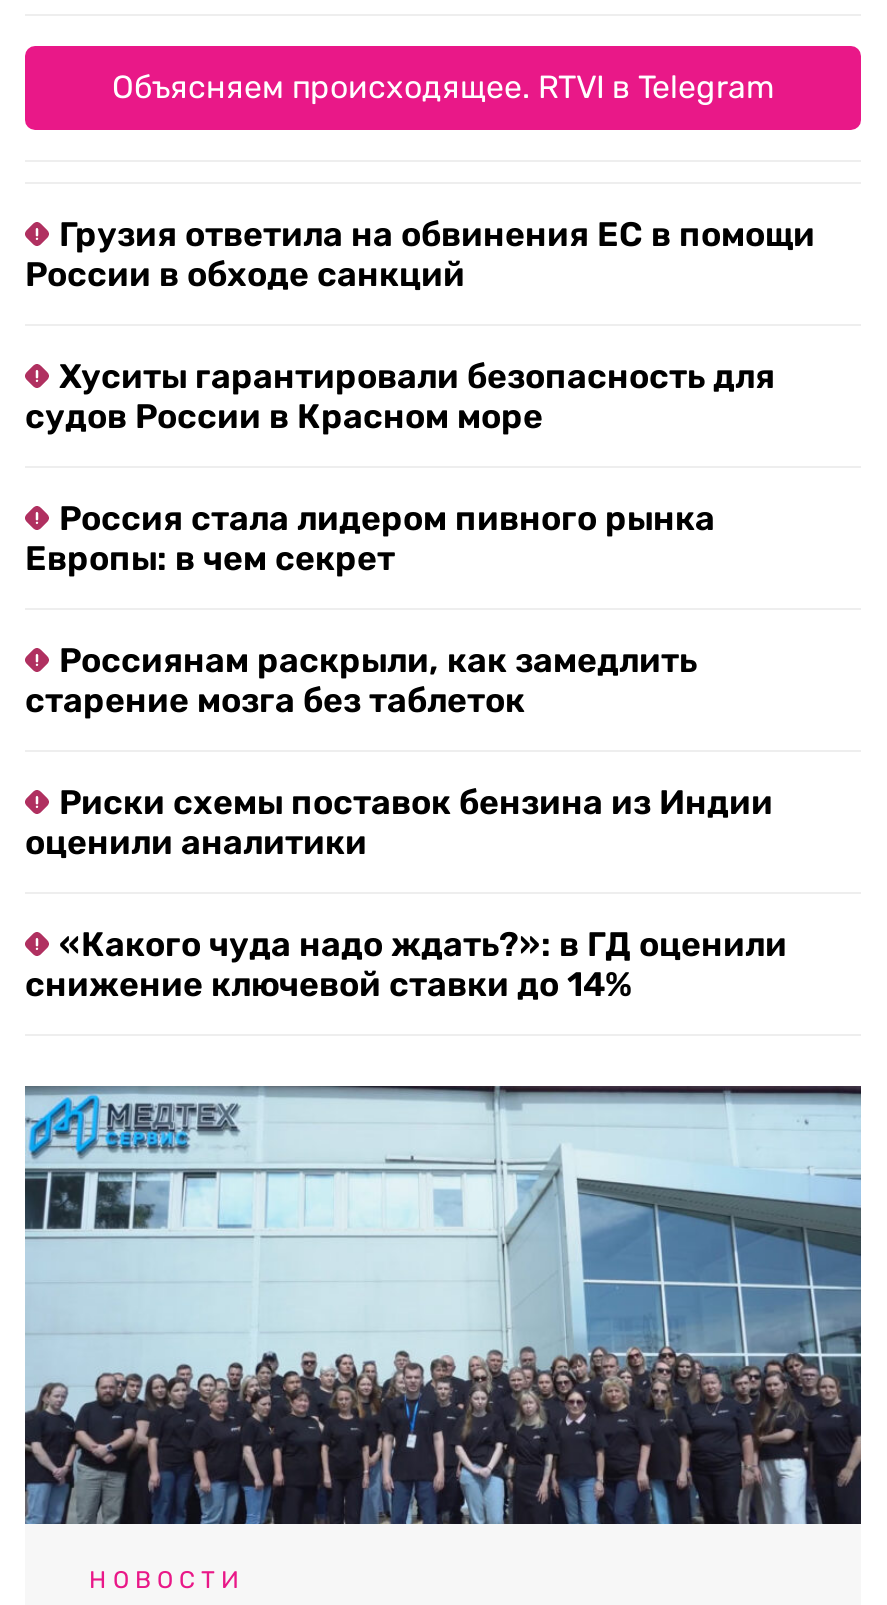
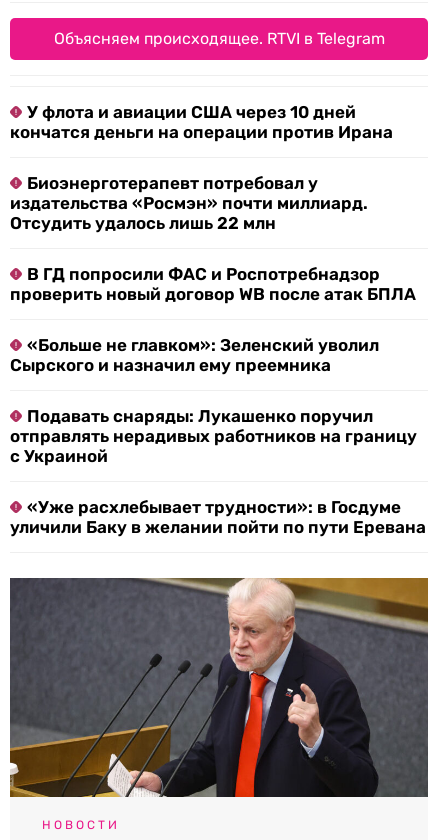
[25,214,815,294] Грузия ответила на обвинения ЕС в помощи | России в обходе санкций -> [10,102,393,142] У флота и авиации США через 10 дней | кончатся деньги на операции против Ирана
[25,356,775,436] Хуситы гарантировали безопасность для | судов России в Красном море -> [10,173,368,233] Биоэнерготерапевт потребовал у | издательства «Росмэн» почти миллиард. | Отсудить удалось лишь 22 млн
[25,498,715,578] Россия стала лидером пивного рынка | Европы: в чем секрет -> [10,264,416,304] В ГД попросили ФАС и Роспотребнадзор | проверить новый договор WB после атак БПЛА
[25,640,697,720] Россиянам раскрыли, как замедлить | старение мозга без таблеток -> [10,335,379,375] «Больше не главком»: Зеленский уволил | Сырского и назначил ему преемника
[25,782,773,862] Риски схемы поставок бензина из Индии | оценили аналитики -> [10,406,417,466] Подавать снаряды: Лукашенко поручил | отправлять нерадивых работников на границу | с Украиной
[25,924,787,1004] «Какого чуда надо ждать?»: в ГД оценили | снижение ключевой ставки до 14% -> [10,497,426,537] «Уже расхлебывает трудности»: в Госдуме | уличили Баку в желании пойти по пути Еревана
[23,1100,863,1526] [image] -> [9,577,429,798] [image]

